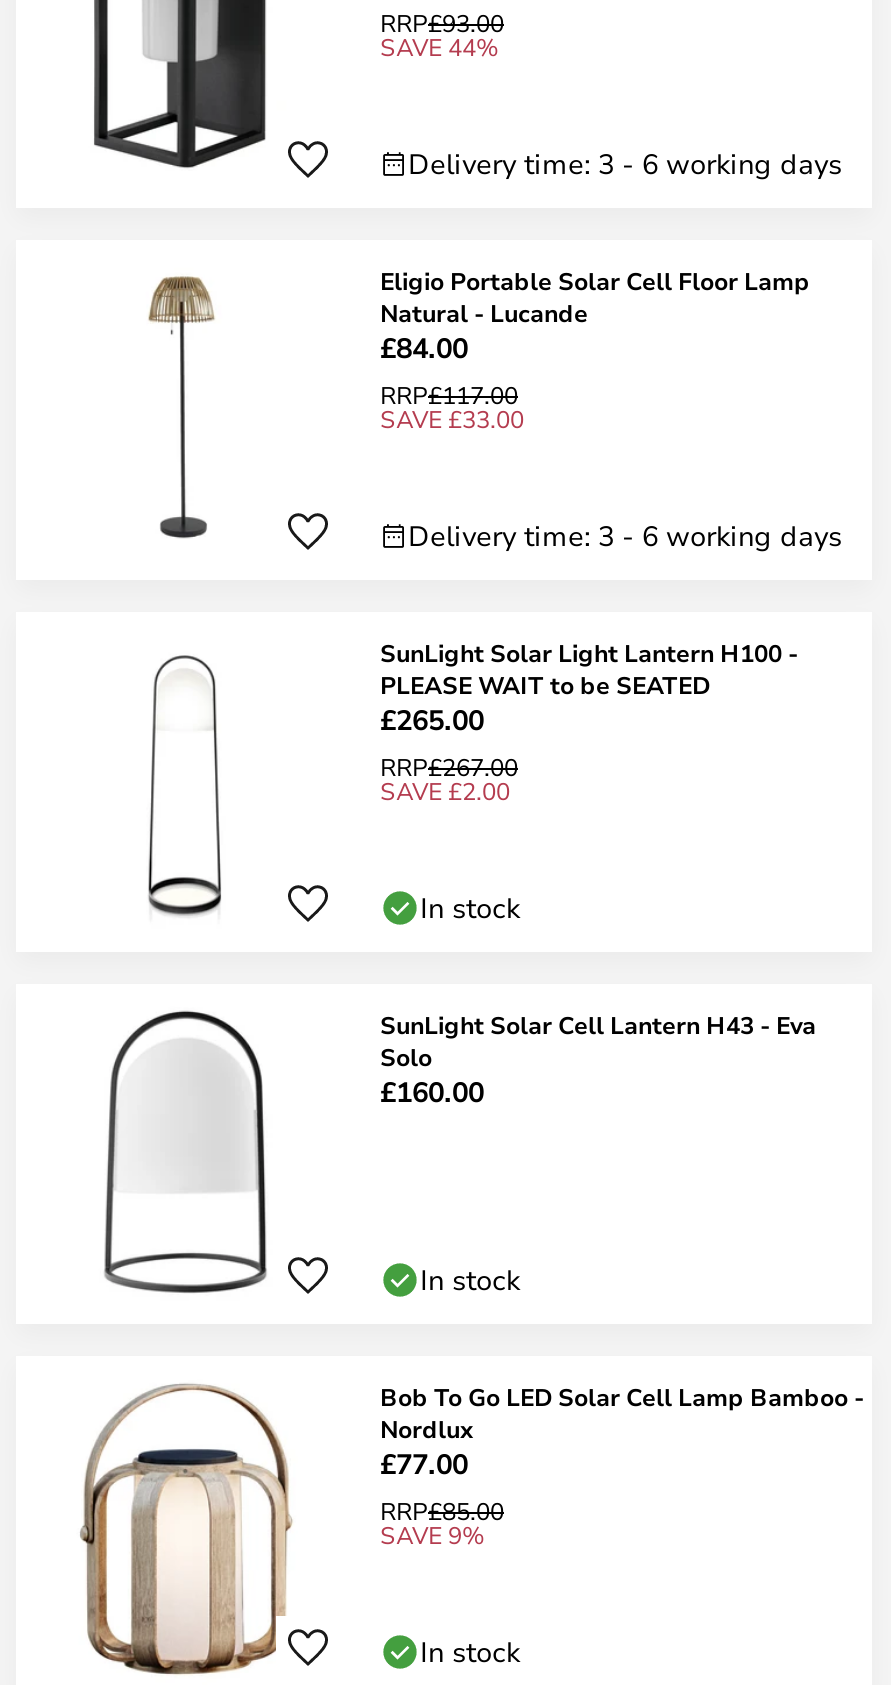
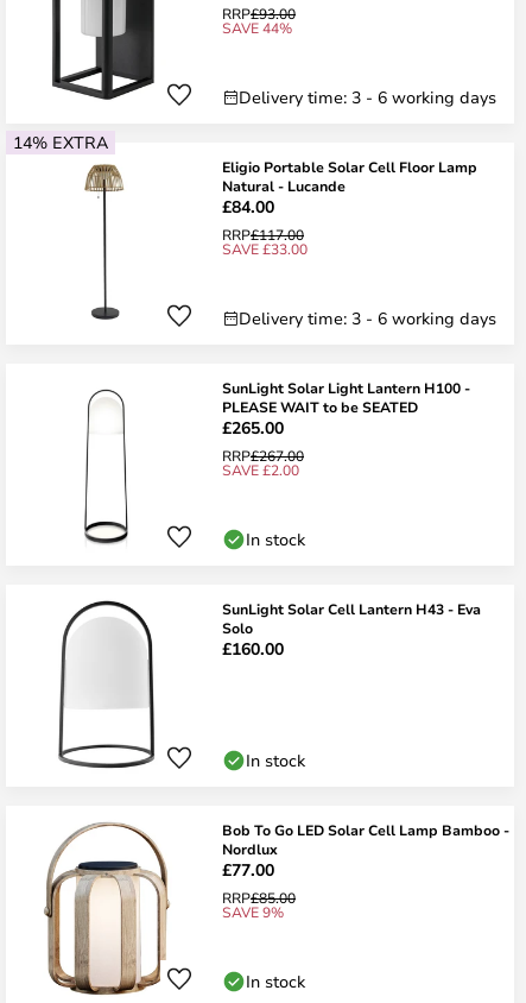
none -> [13,131,108,153] 14% EXTRA

